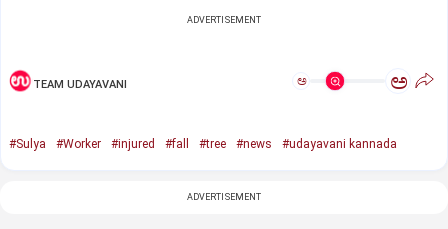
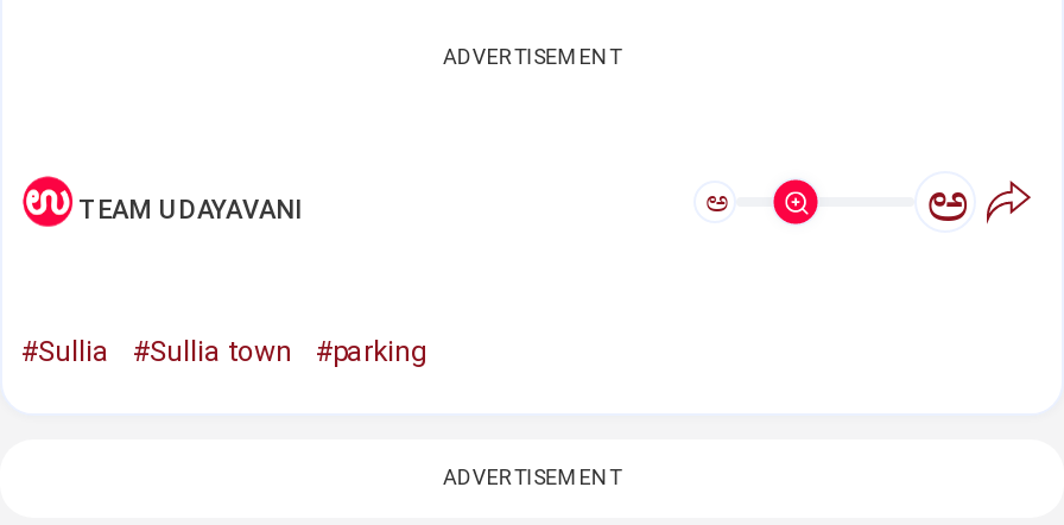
[9,137,397,151] #Sulya | #Worker | #injured | #fall | #tree | #news | #udayavani kannada -> [21,336,427,369] #Sullia | #Sullia town | #parking

